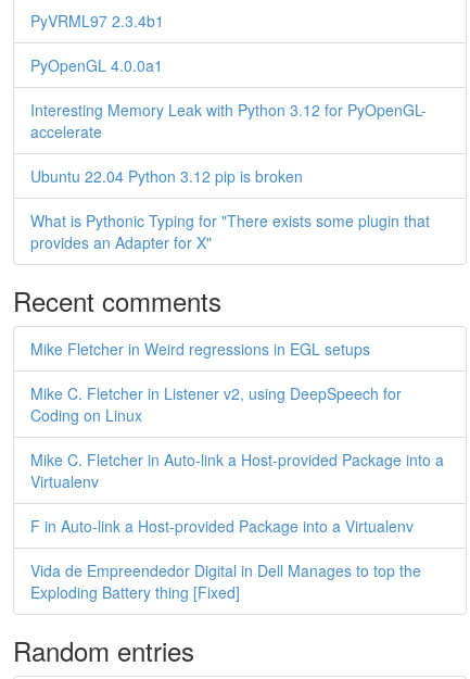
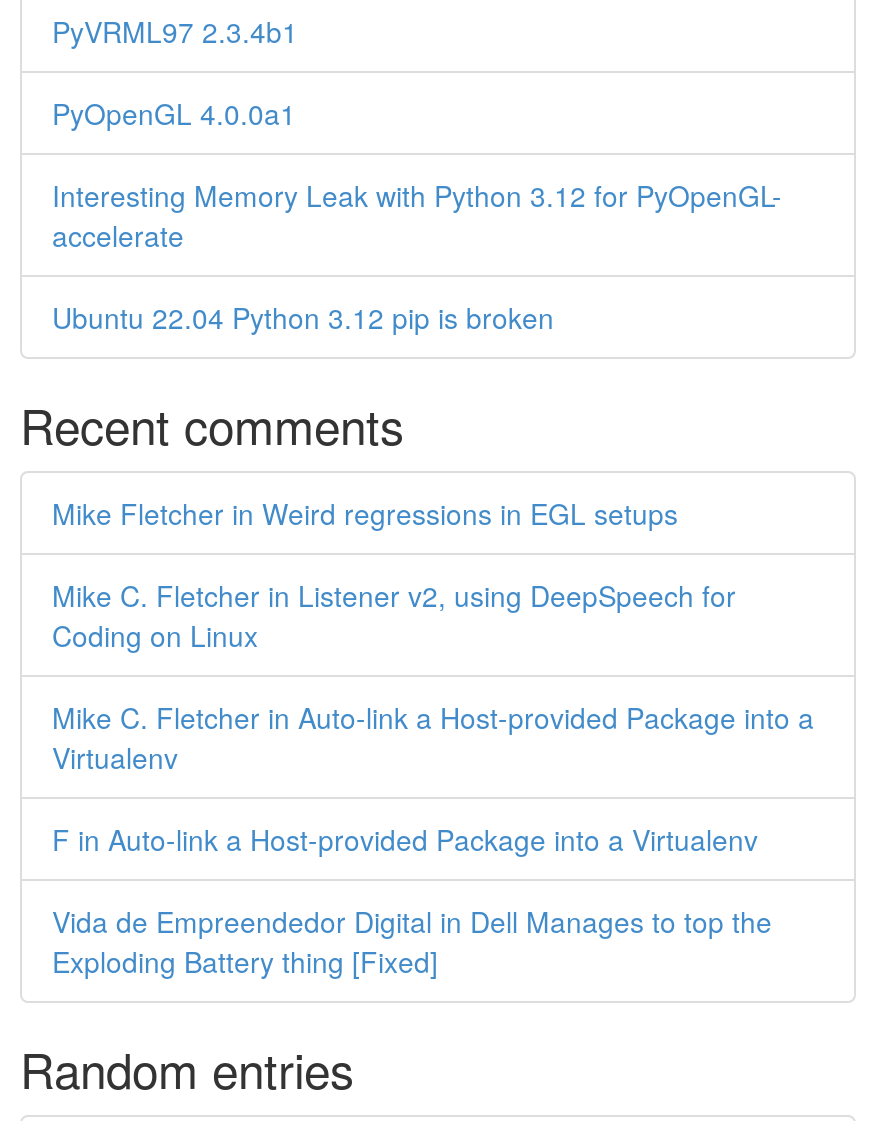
[30,210,430,253] What is Pythonic Typing for "There exists some plugin that | provides an Adapter for X" -> none

